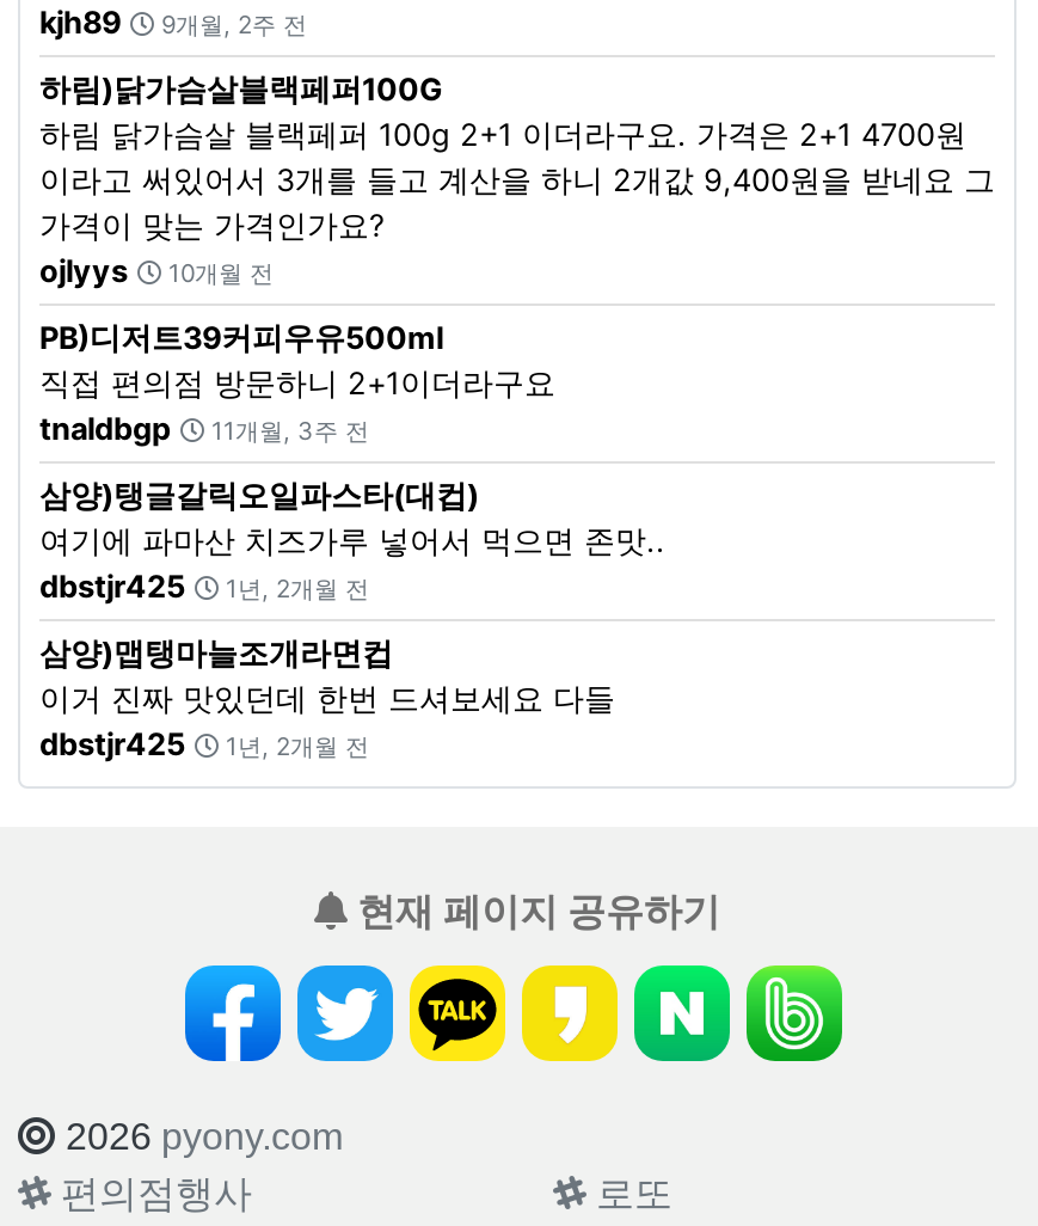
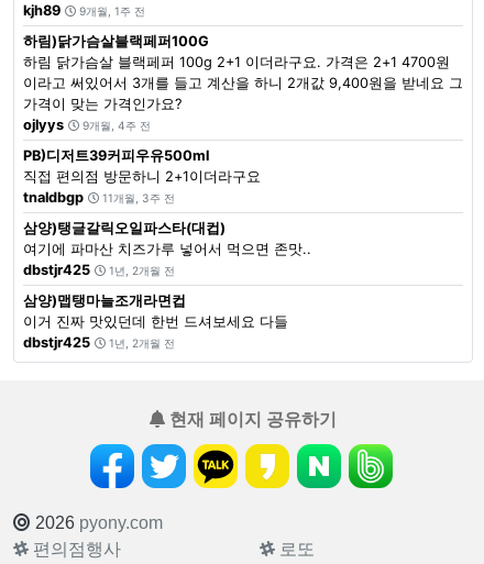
[39,5,307,41] kjh89 9개월, 2주 전 -> [23,2,145,19] kjh89 9개월, 1주 전
[39,253,274,289] ojlyys 10개월 전 -> [23,117,151,133] ojlyys 9개월, 4주 전

